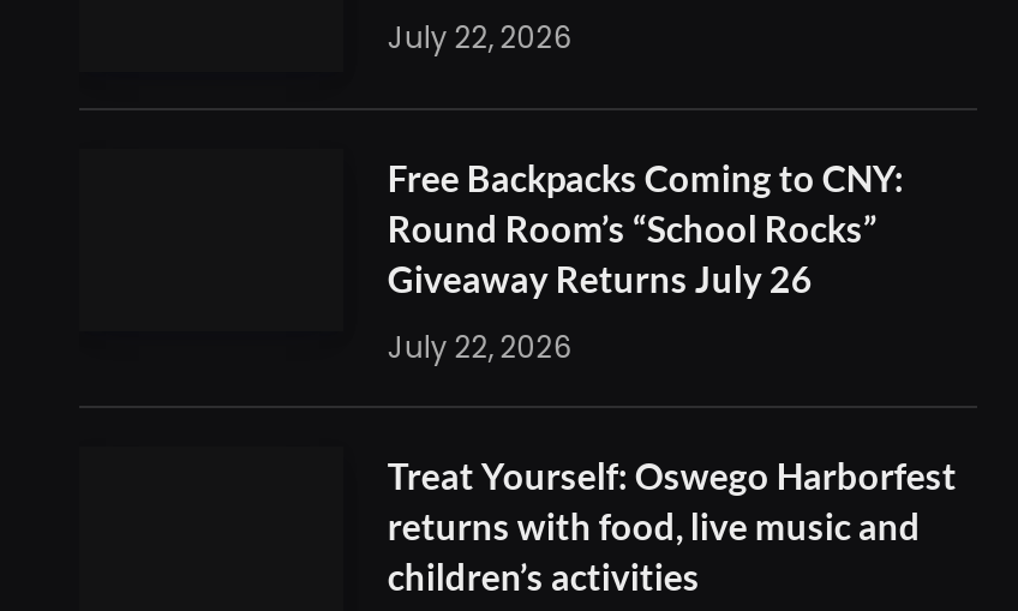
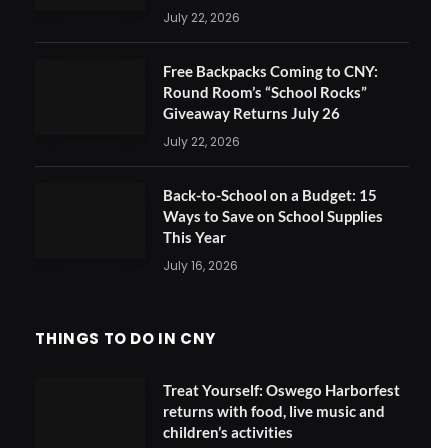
none -> [35,328,216,349] THINGS TO DO IN CNY
none -> [163,186,383,274] Back-to-School on a Budget: 15 | Ways to Save on School Supplies | This Year | July 16, 2026

